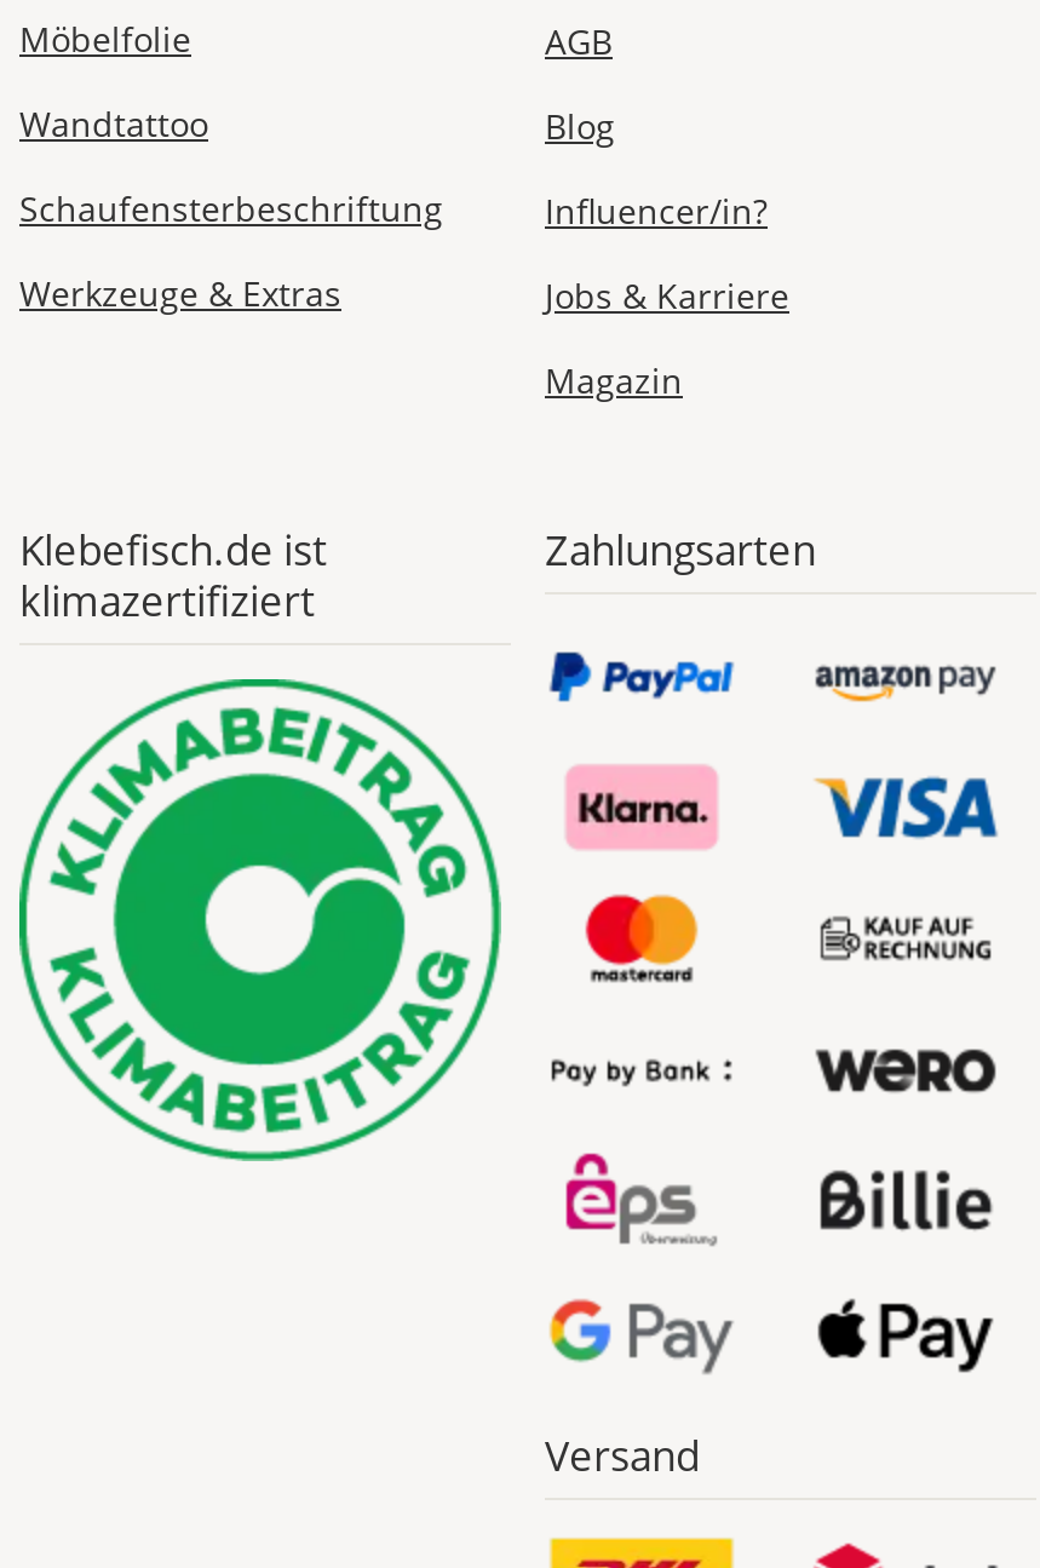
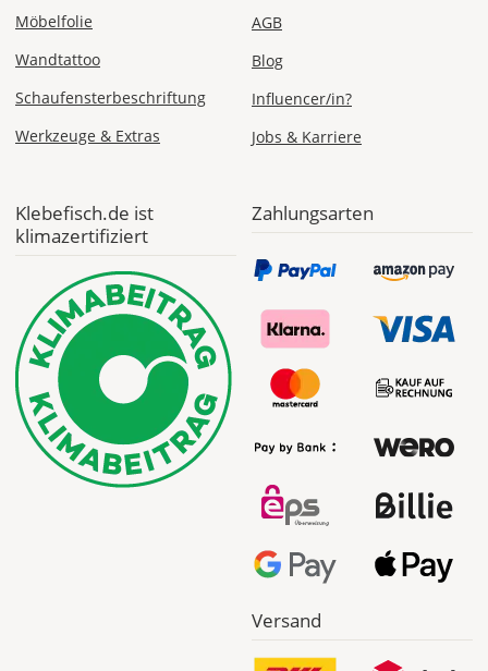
[545,357,683,403] Magazin -> none

